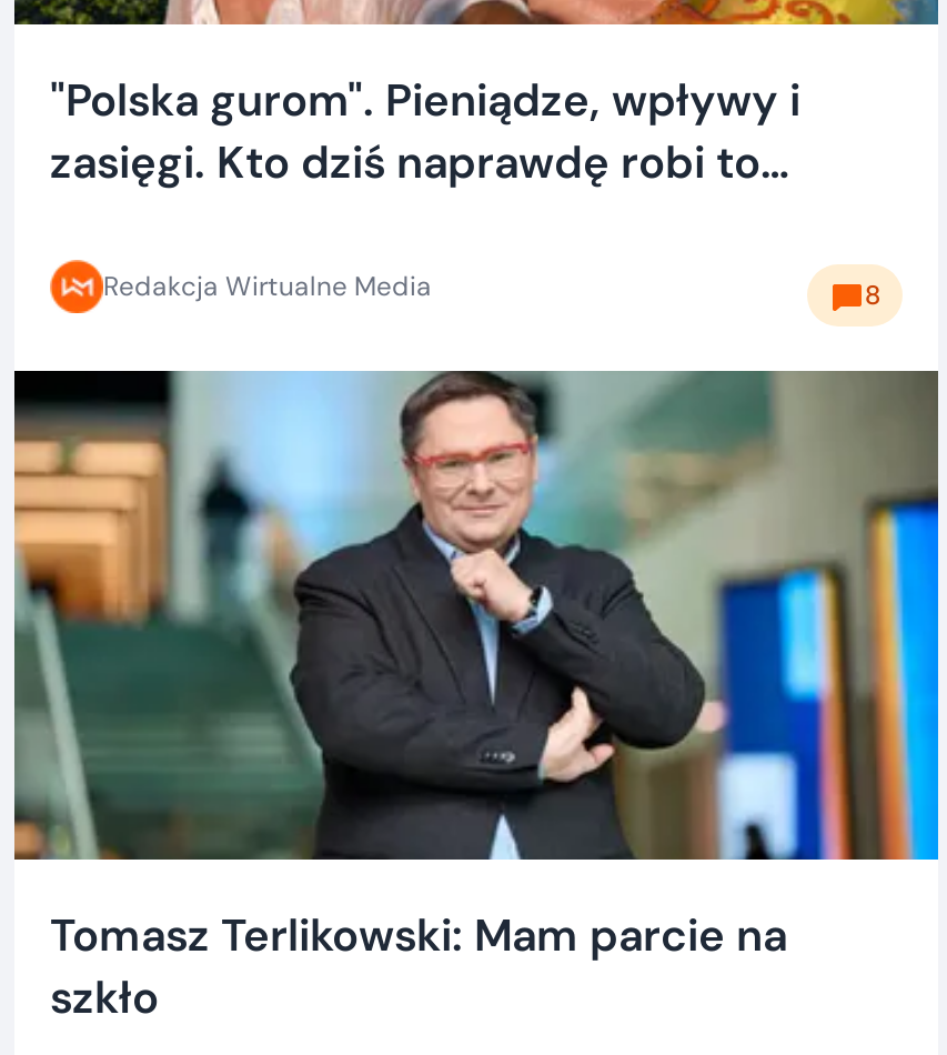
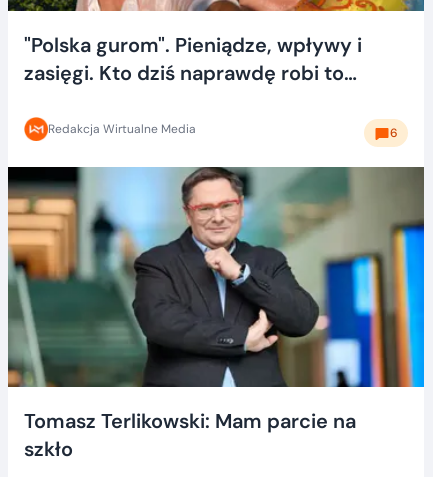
[865,278,880,313] 8 -> [390,125,398,141] 6

